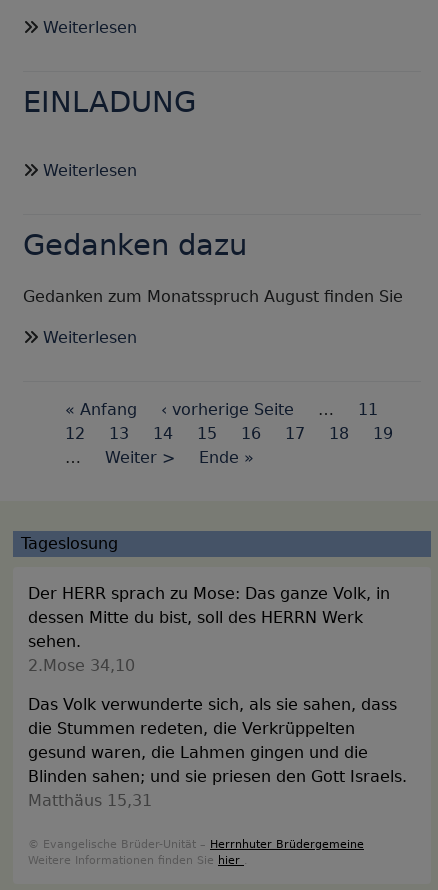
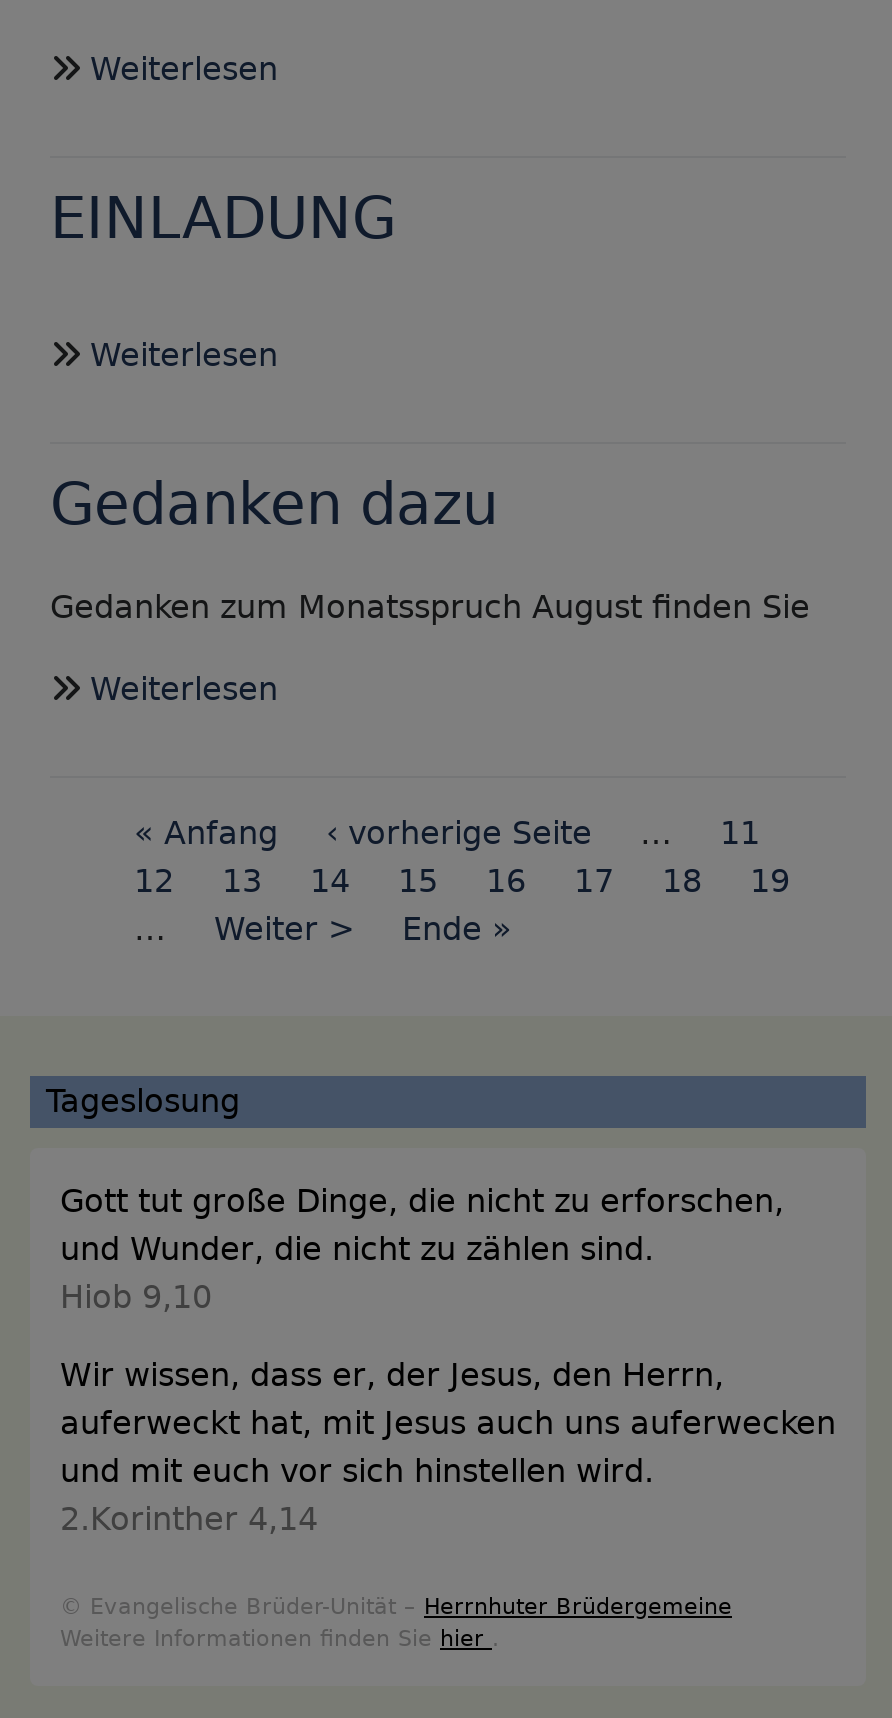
[28,584,390,675] Der HERR sprach zu Mose: Das ganze Volk, in | dessen Mitte du bist, soll des HERRN Werk | sehen. | 2.Mose 34,10 -> [60,1181,784,1315] Gott tut große Dinge, die nicht zu erforschen, | und Wunder, die nicht zu zählen sind. | Hiob 9,10
[28,695,407,810] Das Volk verwunderte sich, als sie sahen, dass | die Stummen redeten, die Verkrüppelten | gesund waren, die Lahmen gingen und die | Blinden sahen; und sie priesen den Gott Israels. | Matthäus 15,31 -> [60,1355,836,1537] Wir wissen, dass er, der Jesus, den Herrn, | auferweckt hat, mit Jesus auch uns auferwecken | und mit euch vor sich hinstellen wird. | 2.Korinther 4,14

